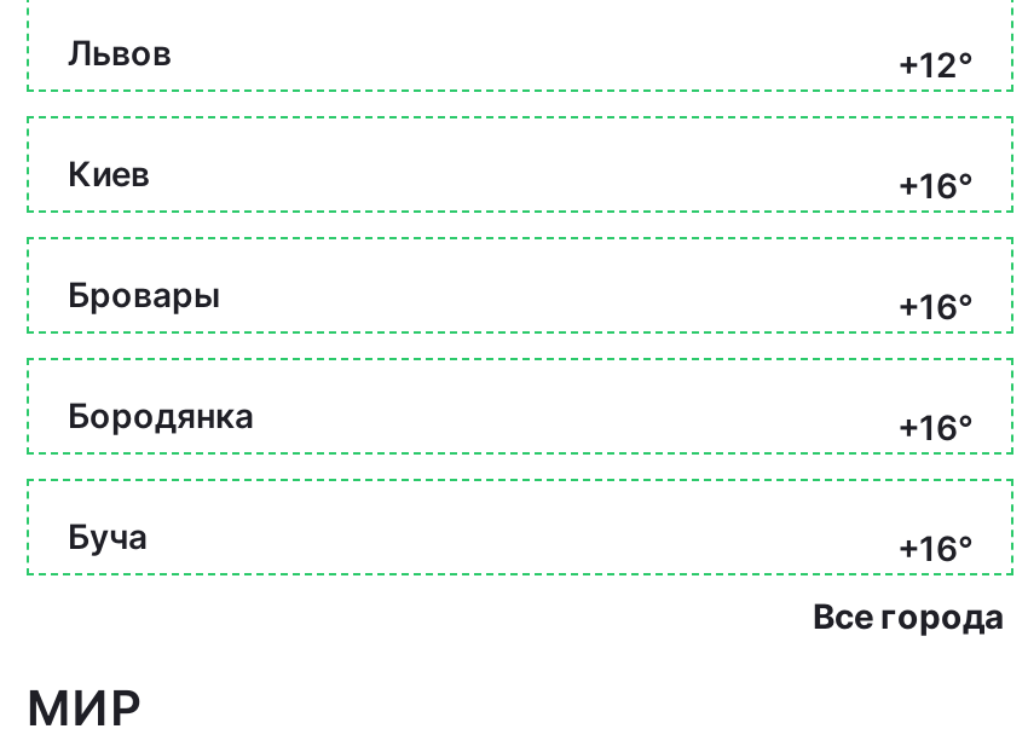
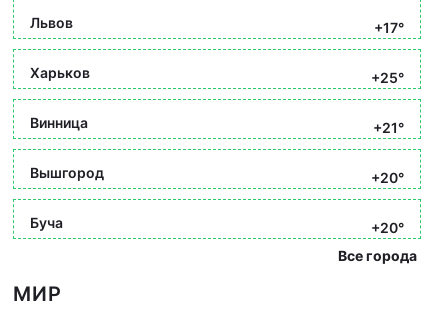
[897,44,972,85] +12° -> [374,19,404,36] +17°
[68,151,972,206] Киев | +16° -> [30,63,404,86] Харьков | +25°
[68,272,972,326] Бровары | +16° -> [30,113,404,136] Винница | +21°
[68,393,972,447] Бородянка | +16° -> [30,163,404,186] Вышгород | +20°
[897,527,972,568] +16° -> [371,219,404,236] +20°

